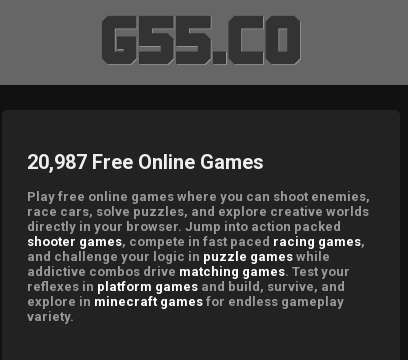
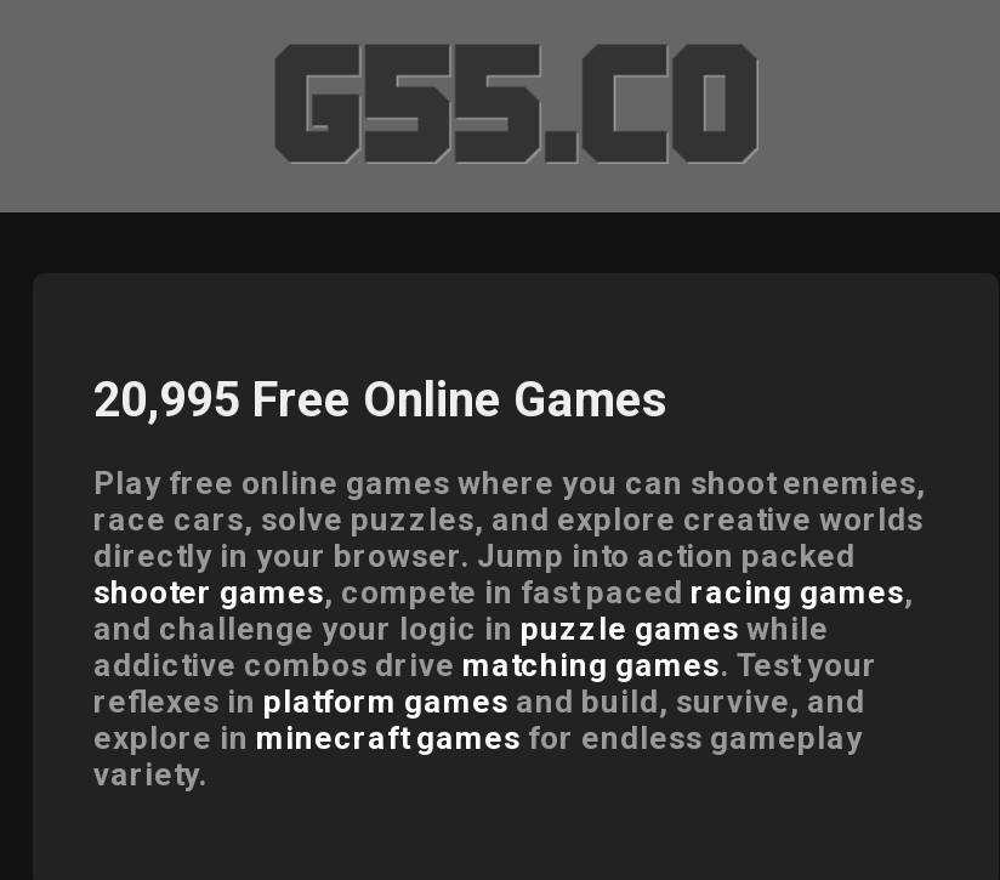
[27,150,264,174] 20,987 Free Online Games -> [93,370,669,428] 20,995 Free Online Games

